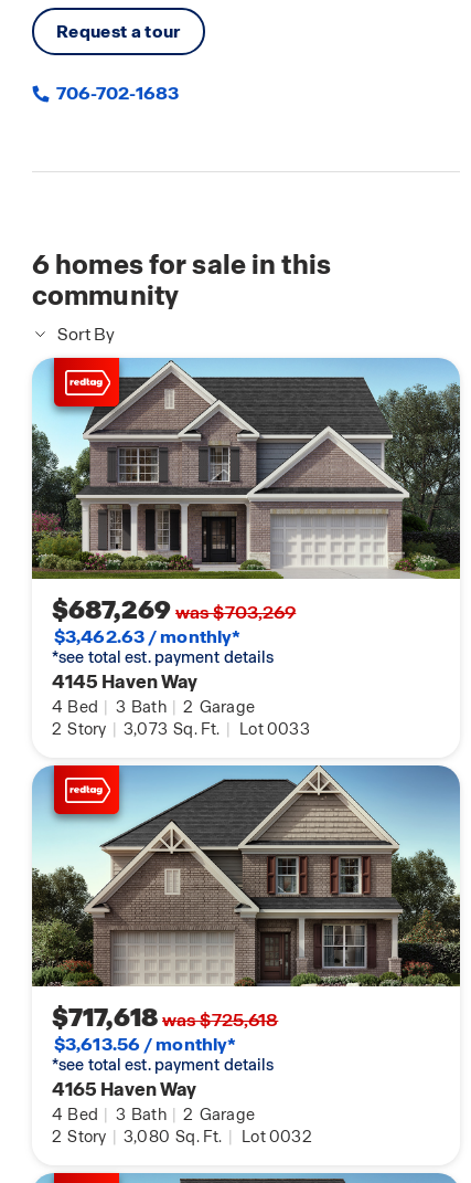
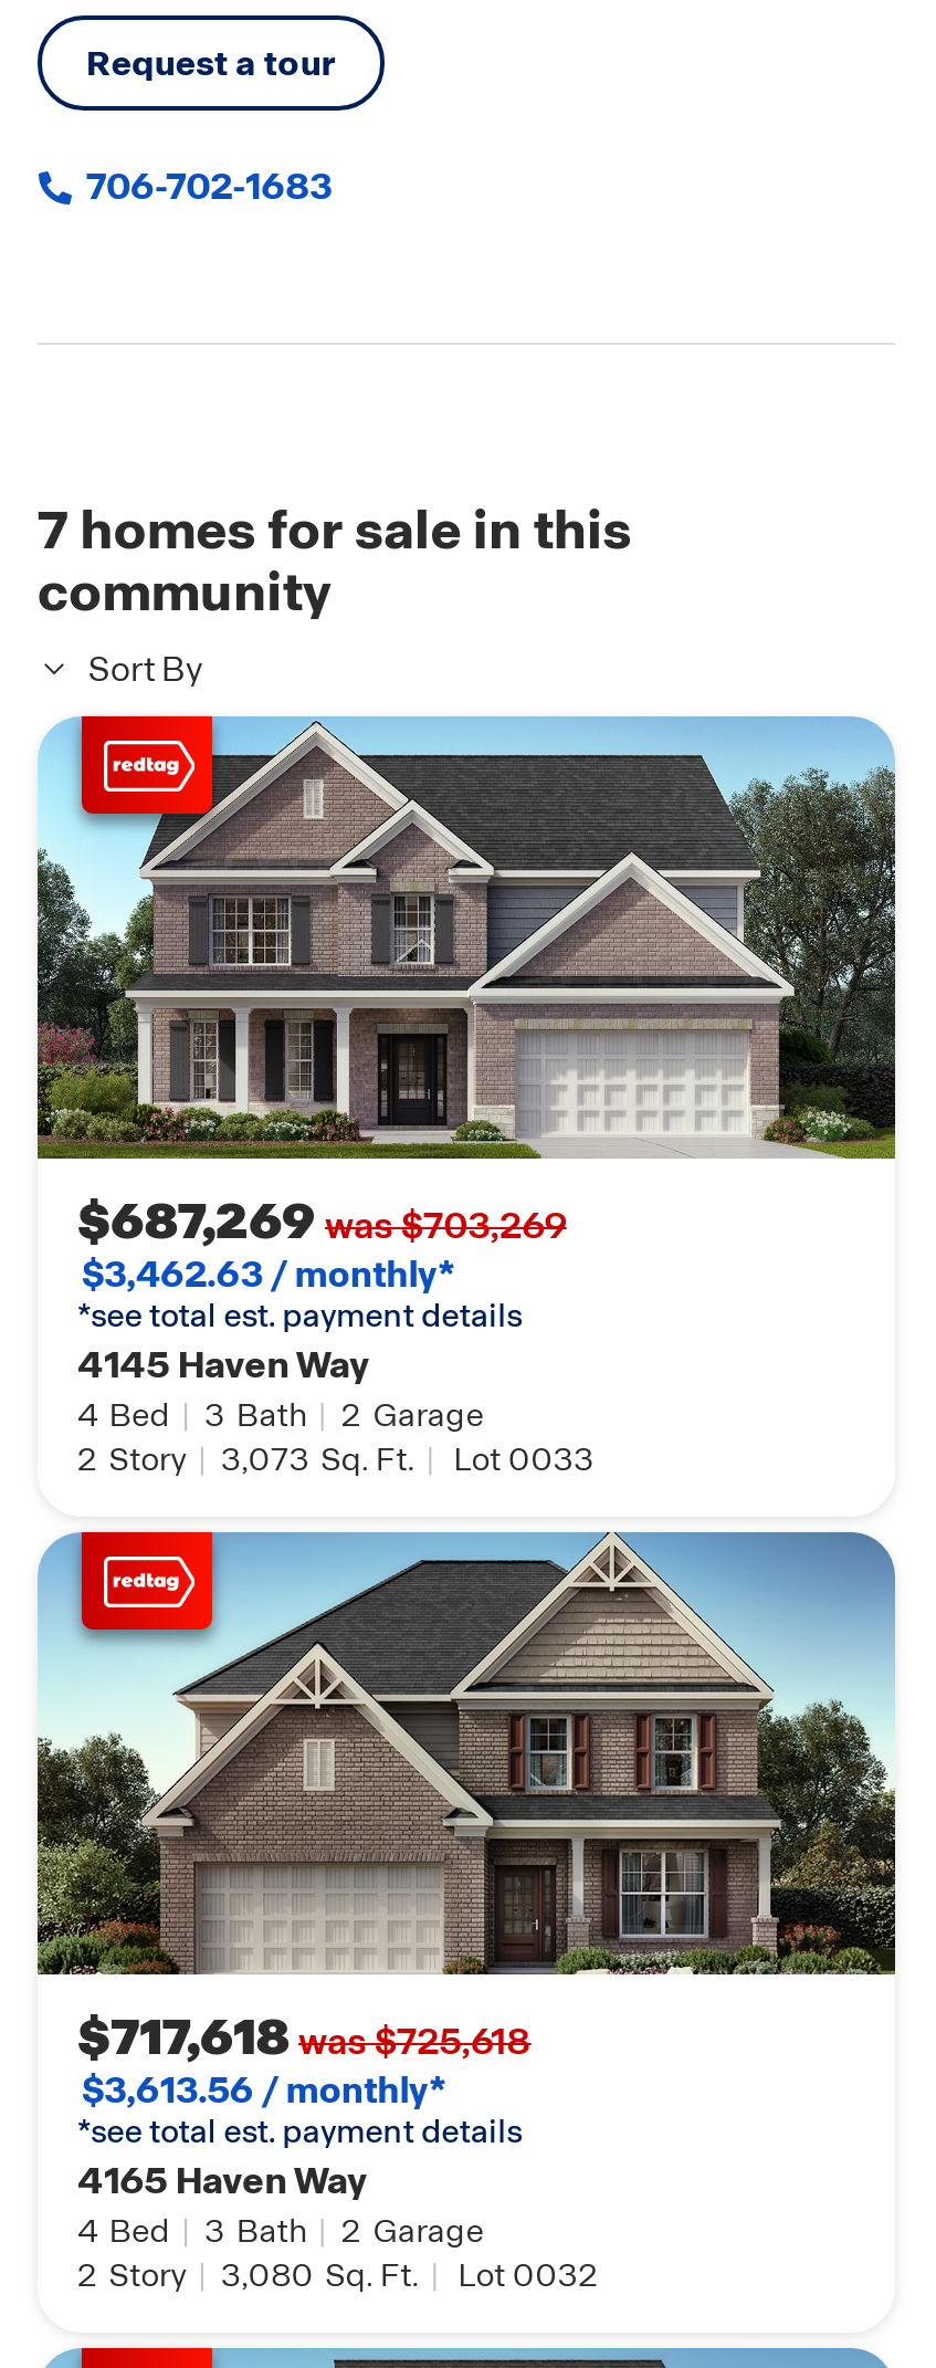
[32,247,331,282] 6 homes for sale in this -> [38,495,632,564] 7 homes for sale in this

